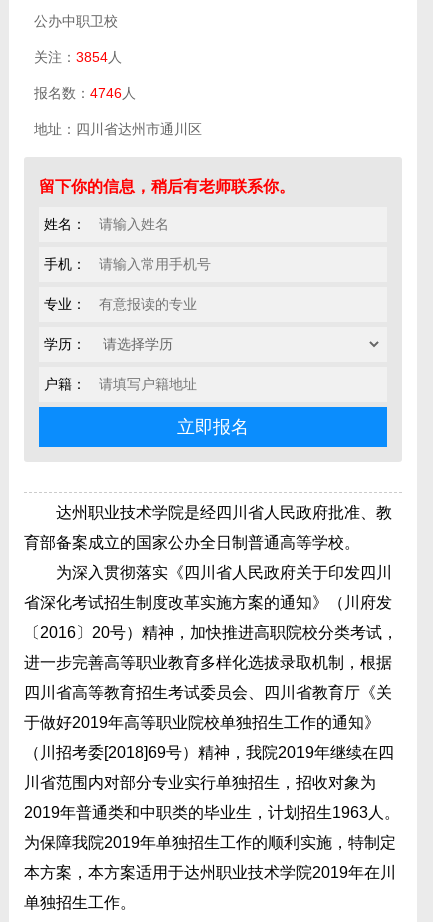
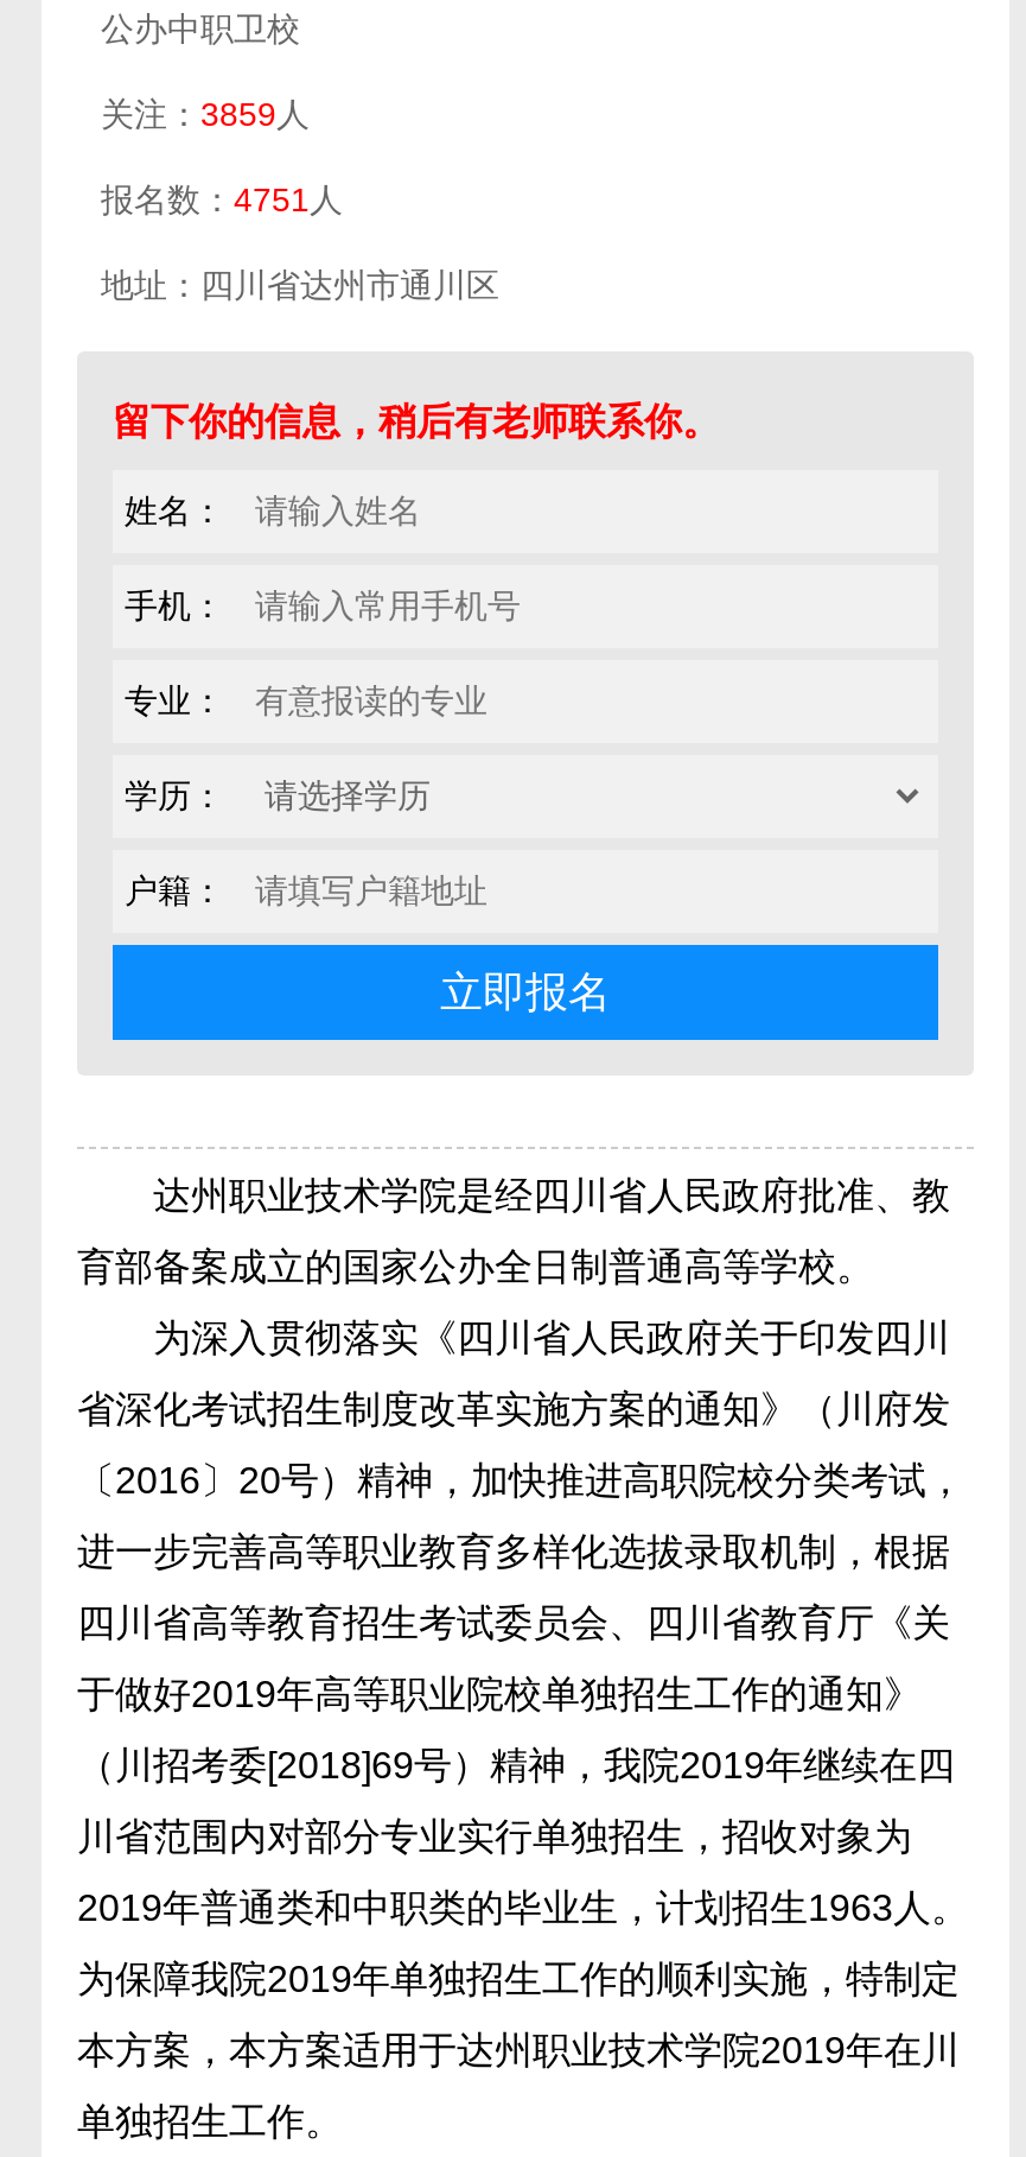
[34,49,122,65] 关注：3854人 -> [101,95,310,133] 关注：3859人
[34,85,136,101] 报名数：4746人 -> [101,180,343,218] 报名数：4751人

